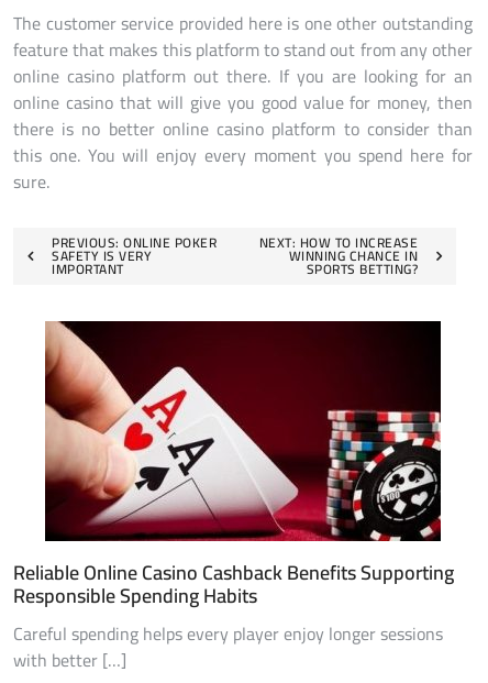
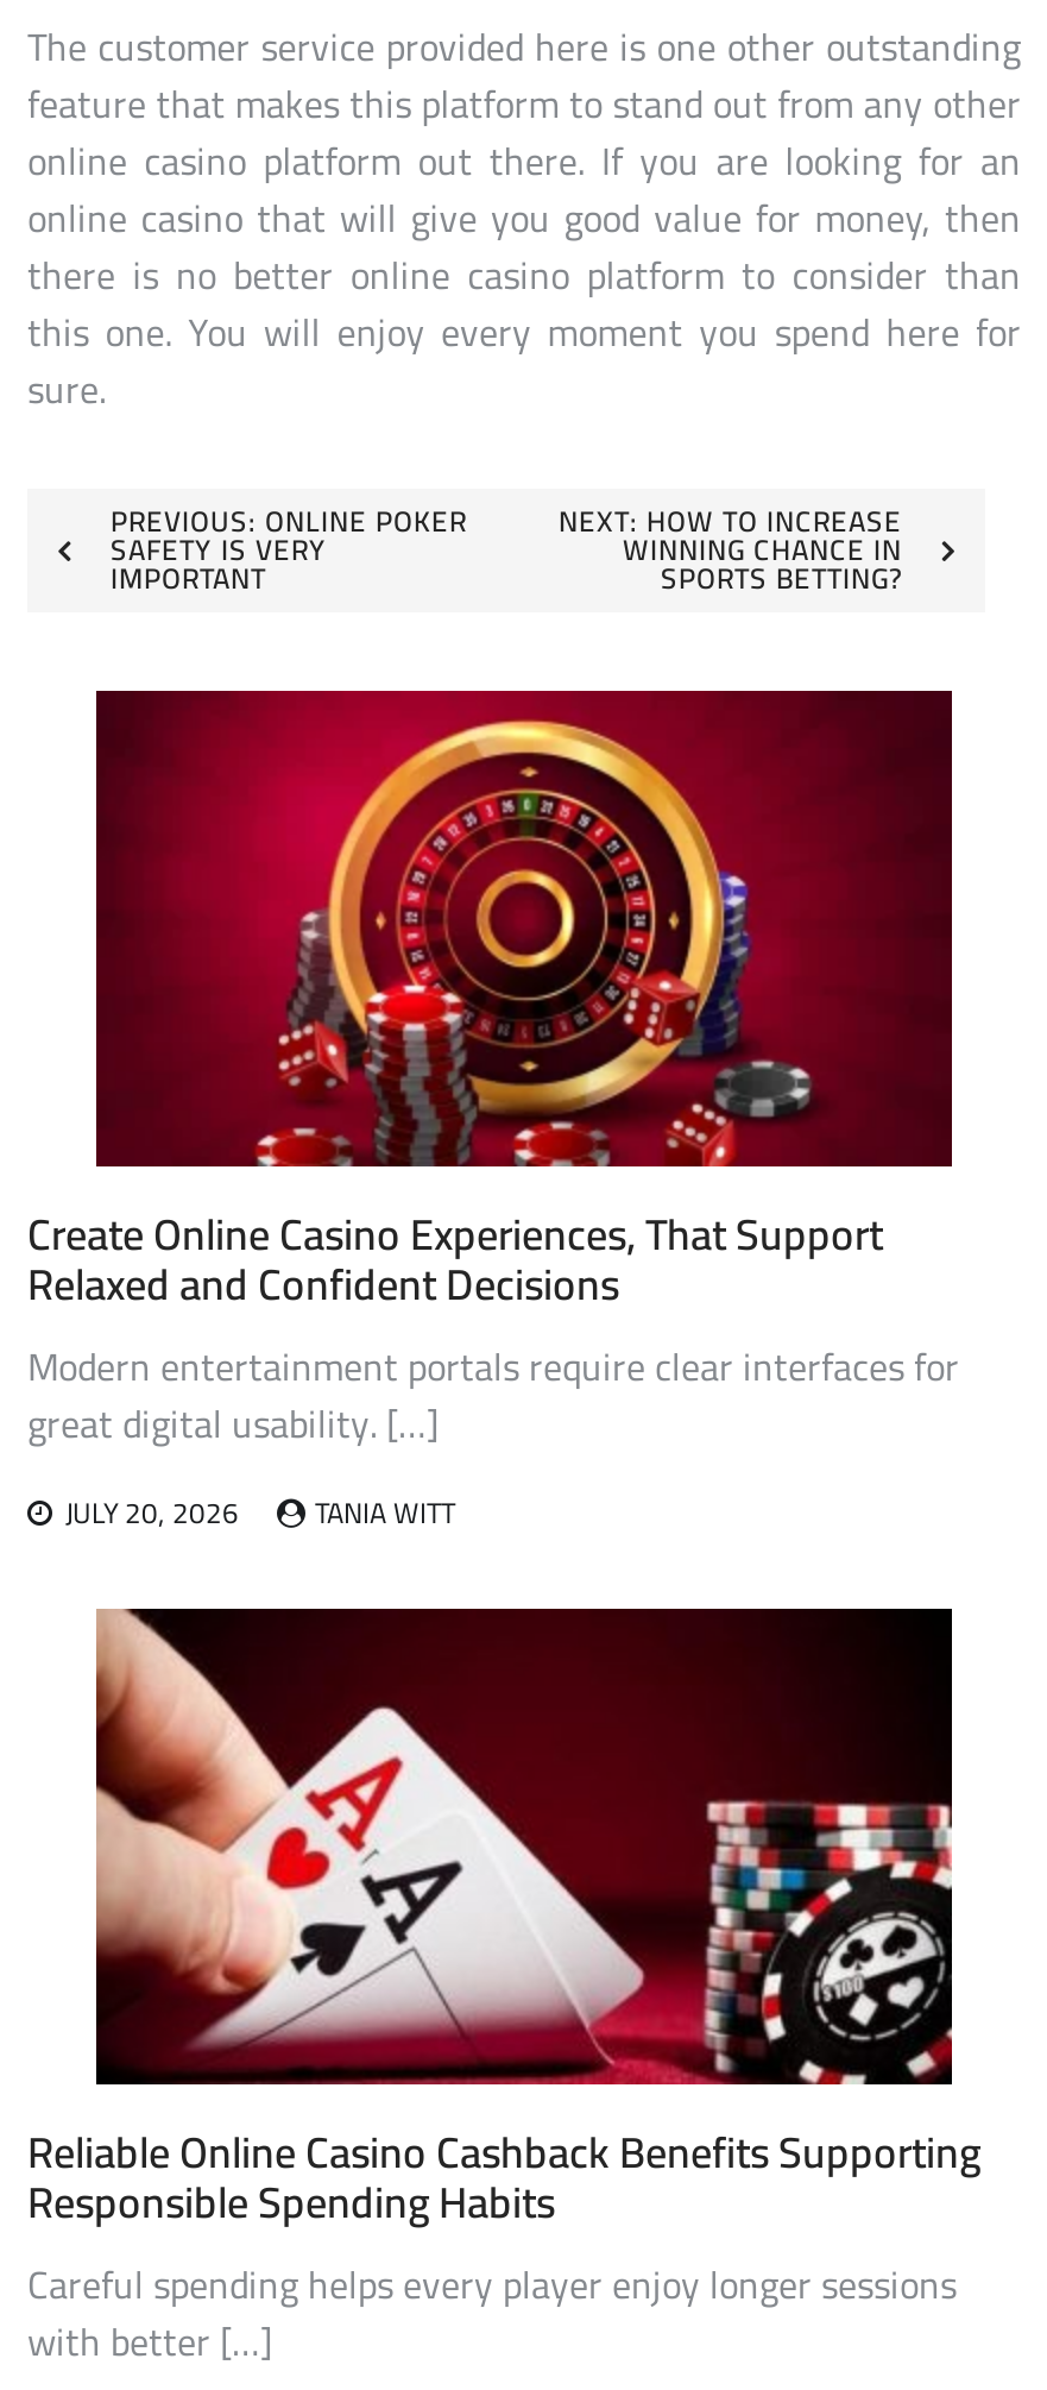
none -> [27,688,959,1541] [image] | Create Online Casino Experiences, That Support | Relaxed and Confident Decisions | Modern entertainment portals require clear interfaces for | great digital usability. […] | JULY 20, 2026 | TANIA WITT

